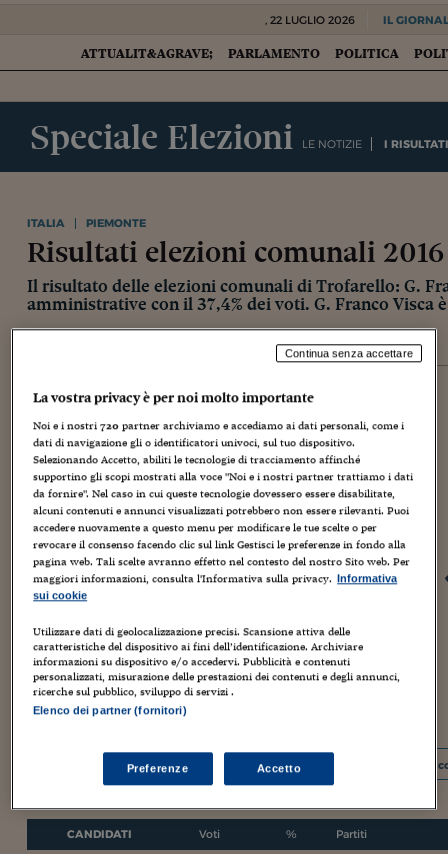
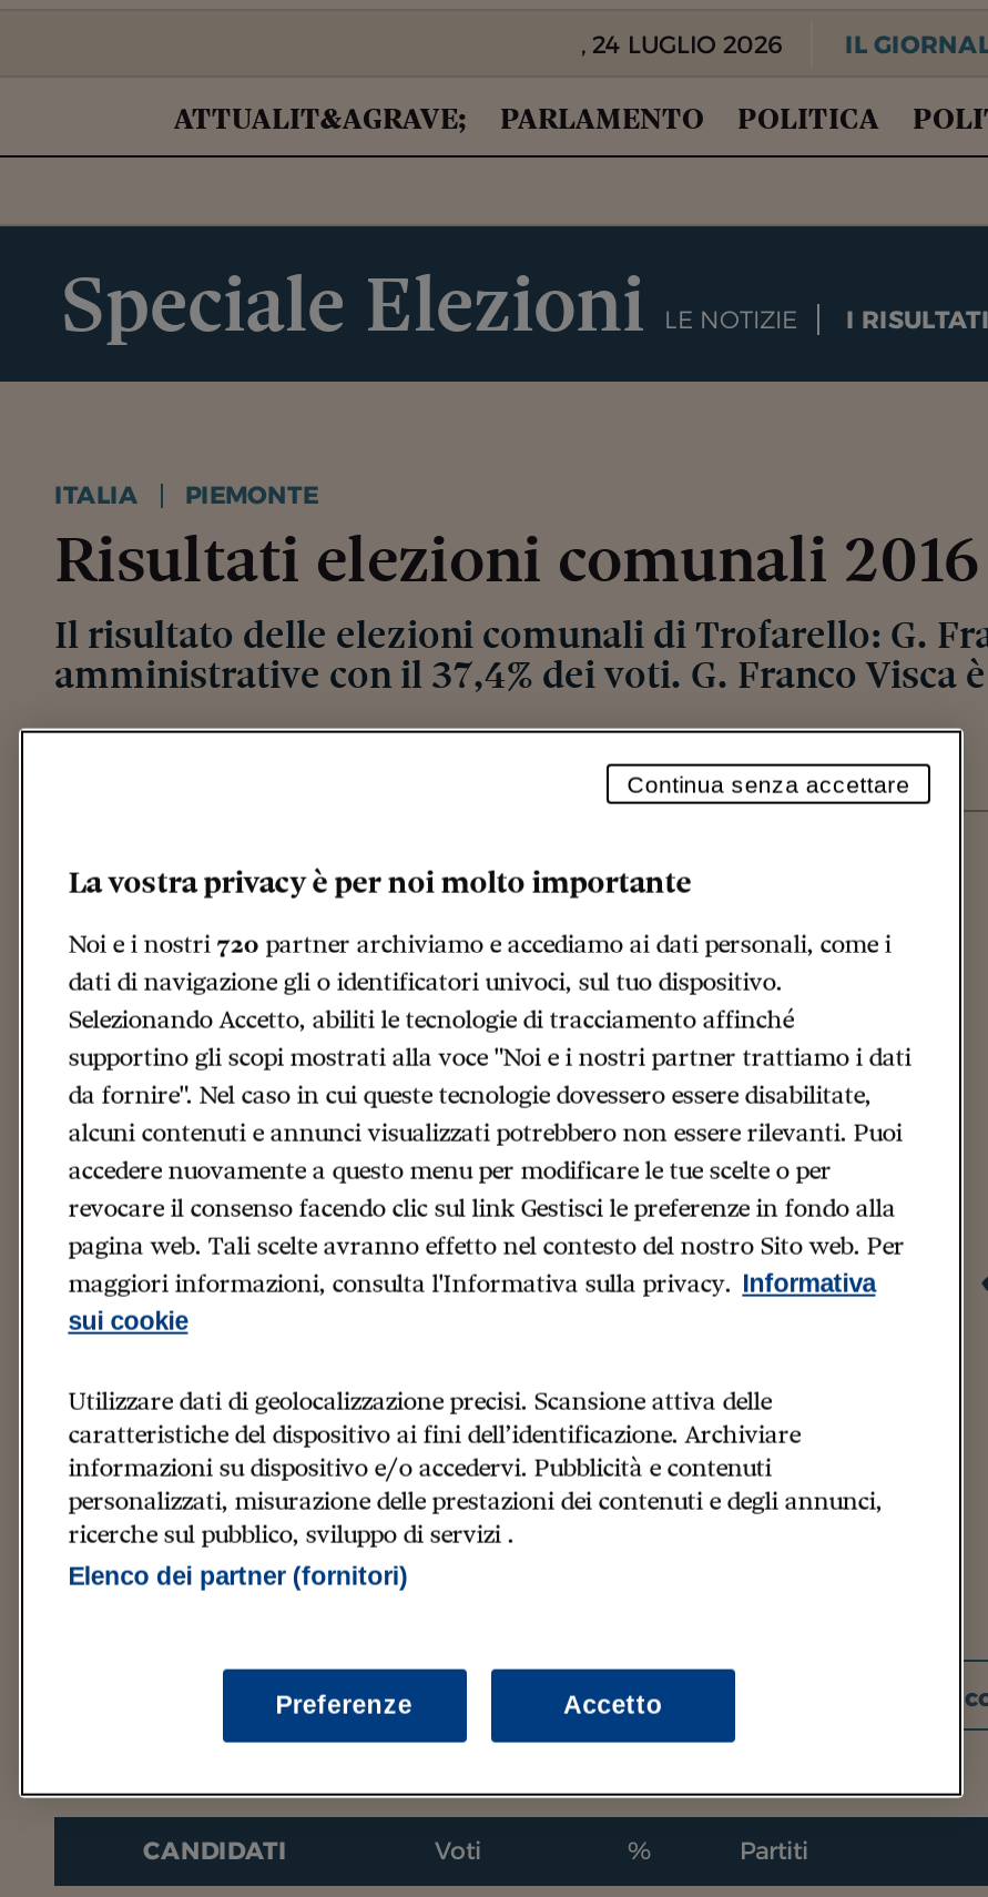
[265,13,355,27] , 22 LUGLIO 2026 -> [581,29,783,60] , 24 LUGLIO 2026

